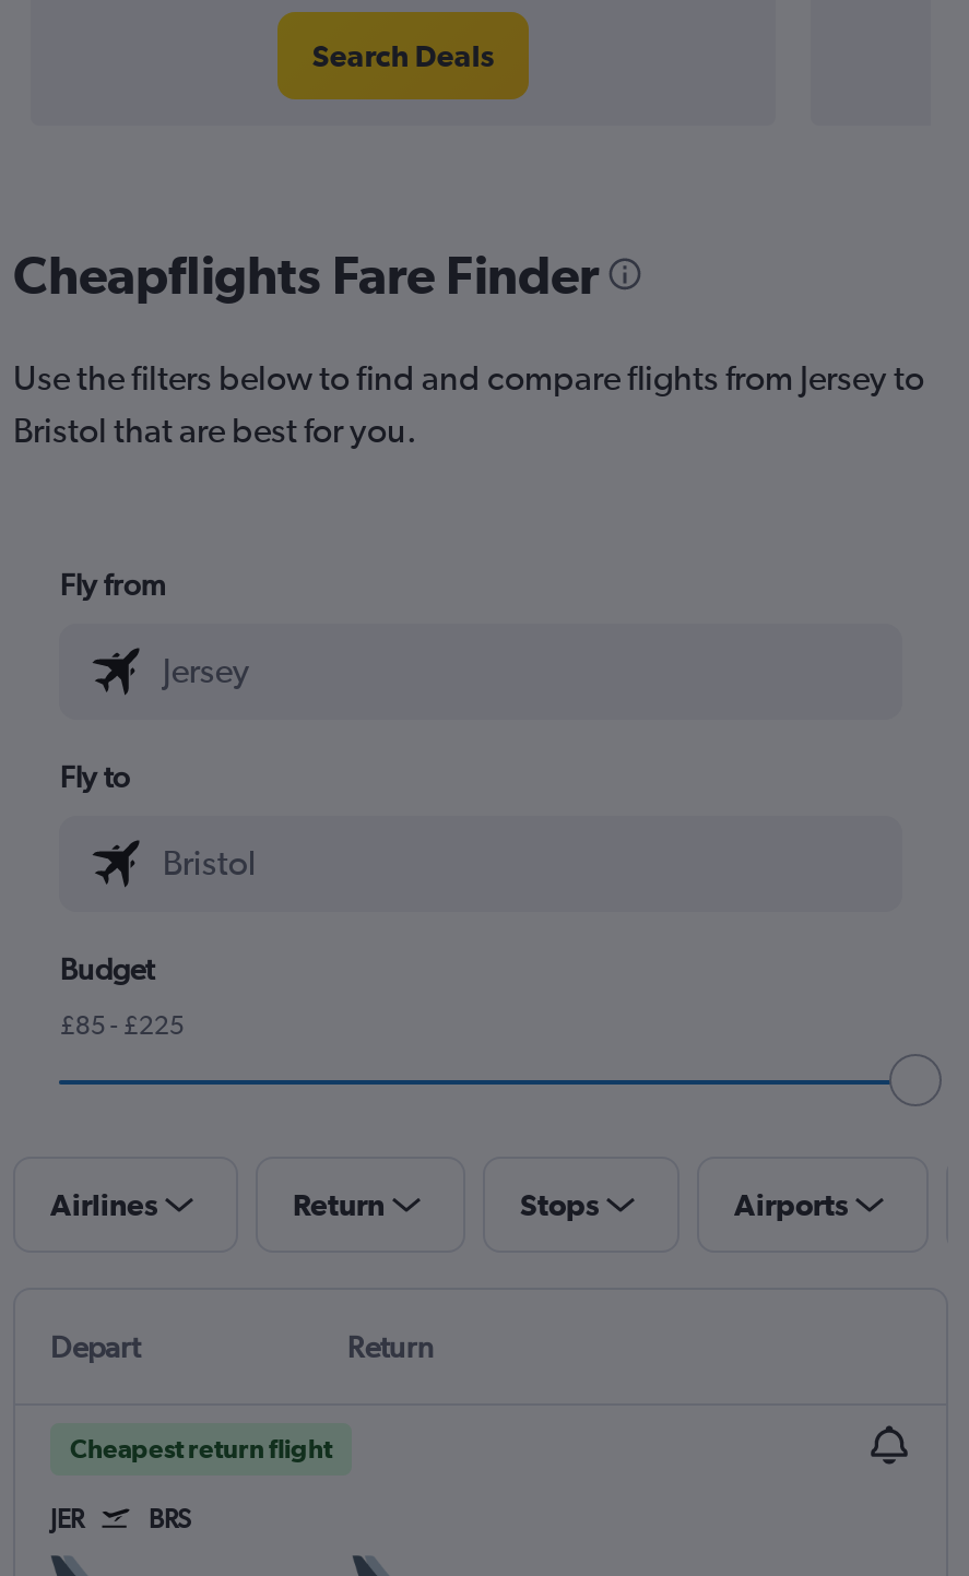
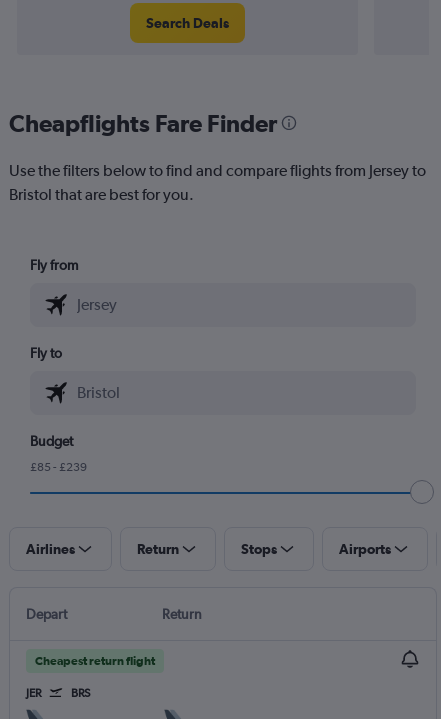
[60,1010,184,1040] £85 - £225 -> [30,460,87,474] £85 - £239

